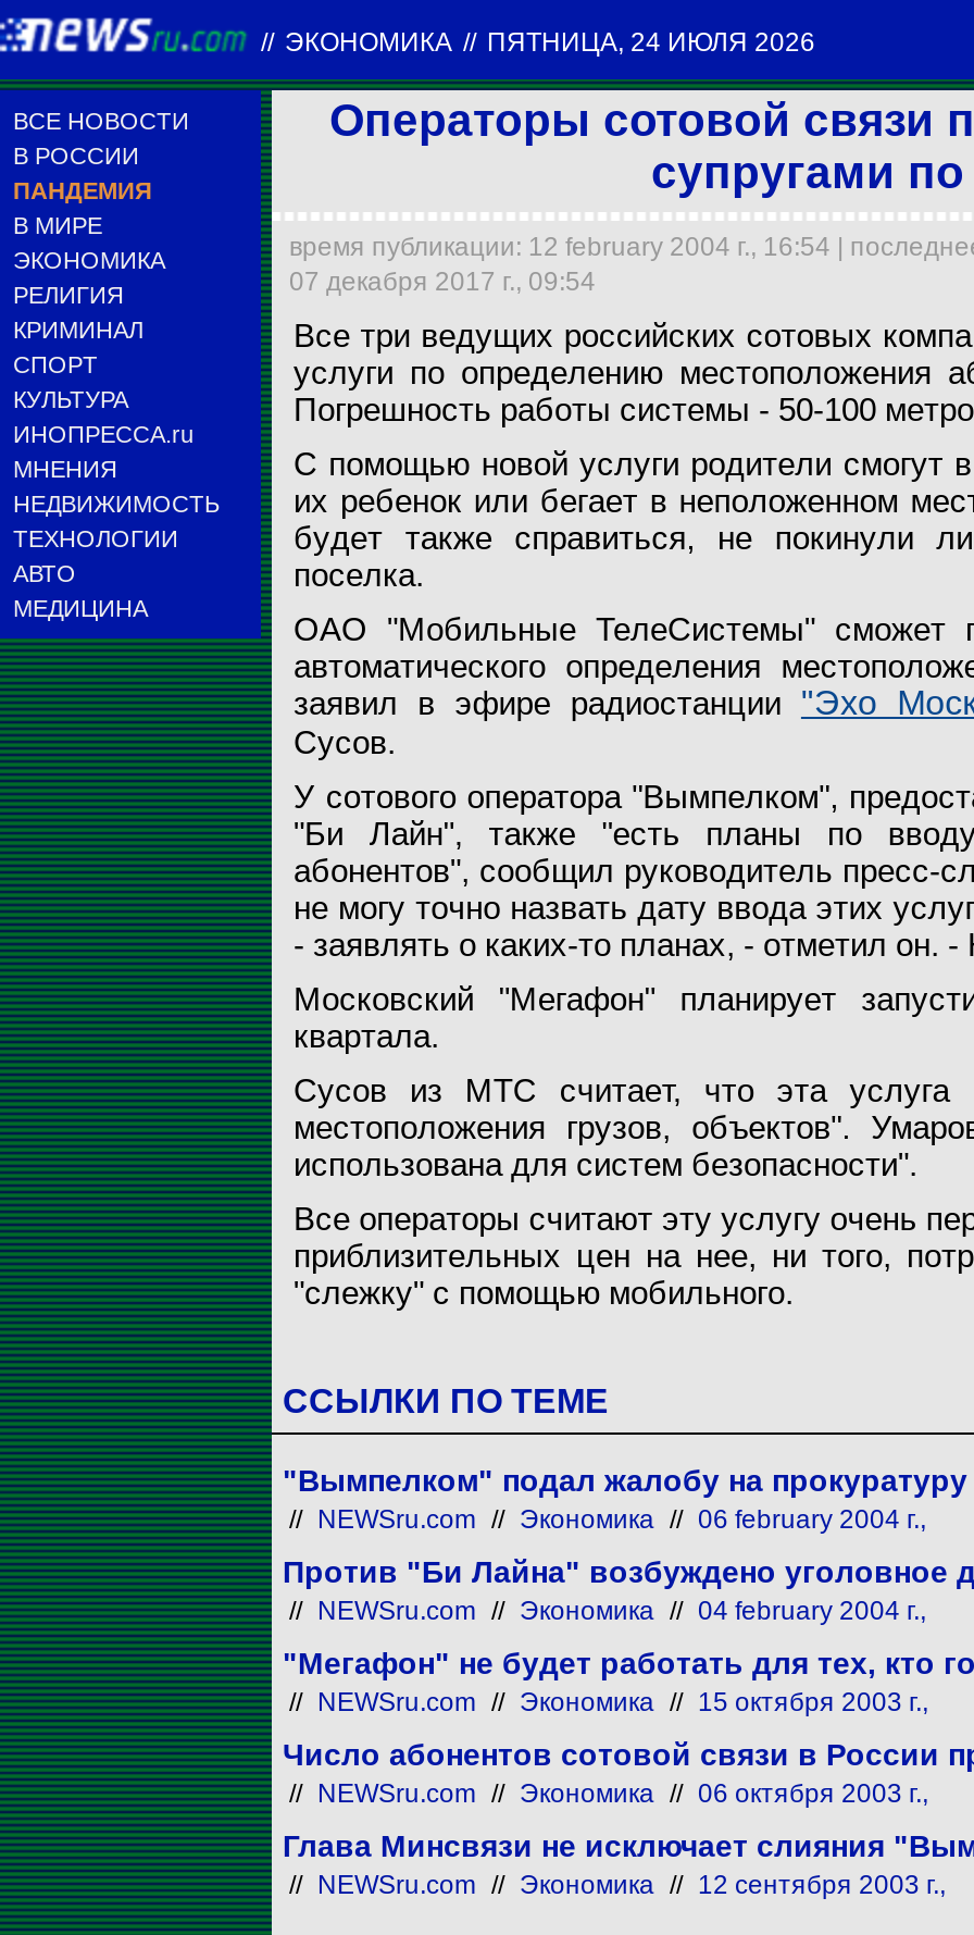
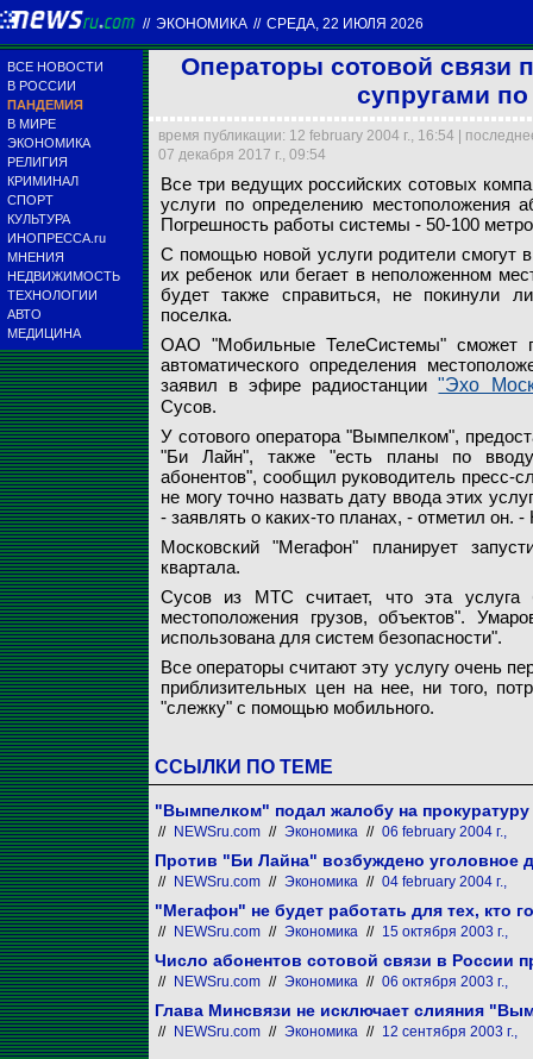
[261,26,815,57] // ЭКОНОМИКА // ПЯТНИЦА, 24 ИЮЛЯ 2026 -> [143,15,424,32] // ЭКОНОМИКА // СРЕДА, 22 ИЮЛЯ 2026

